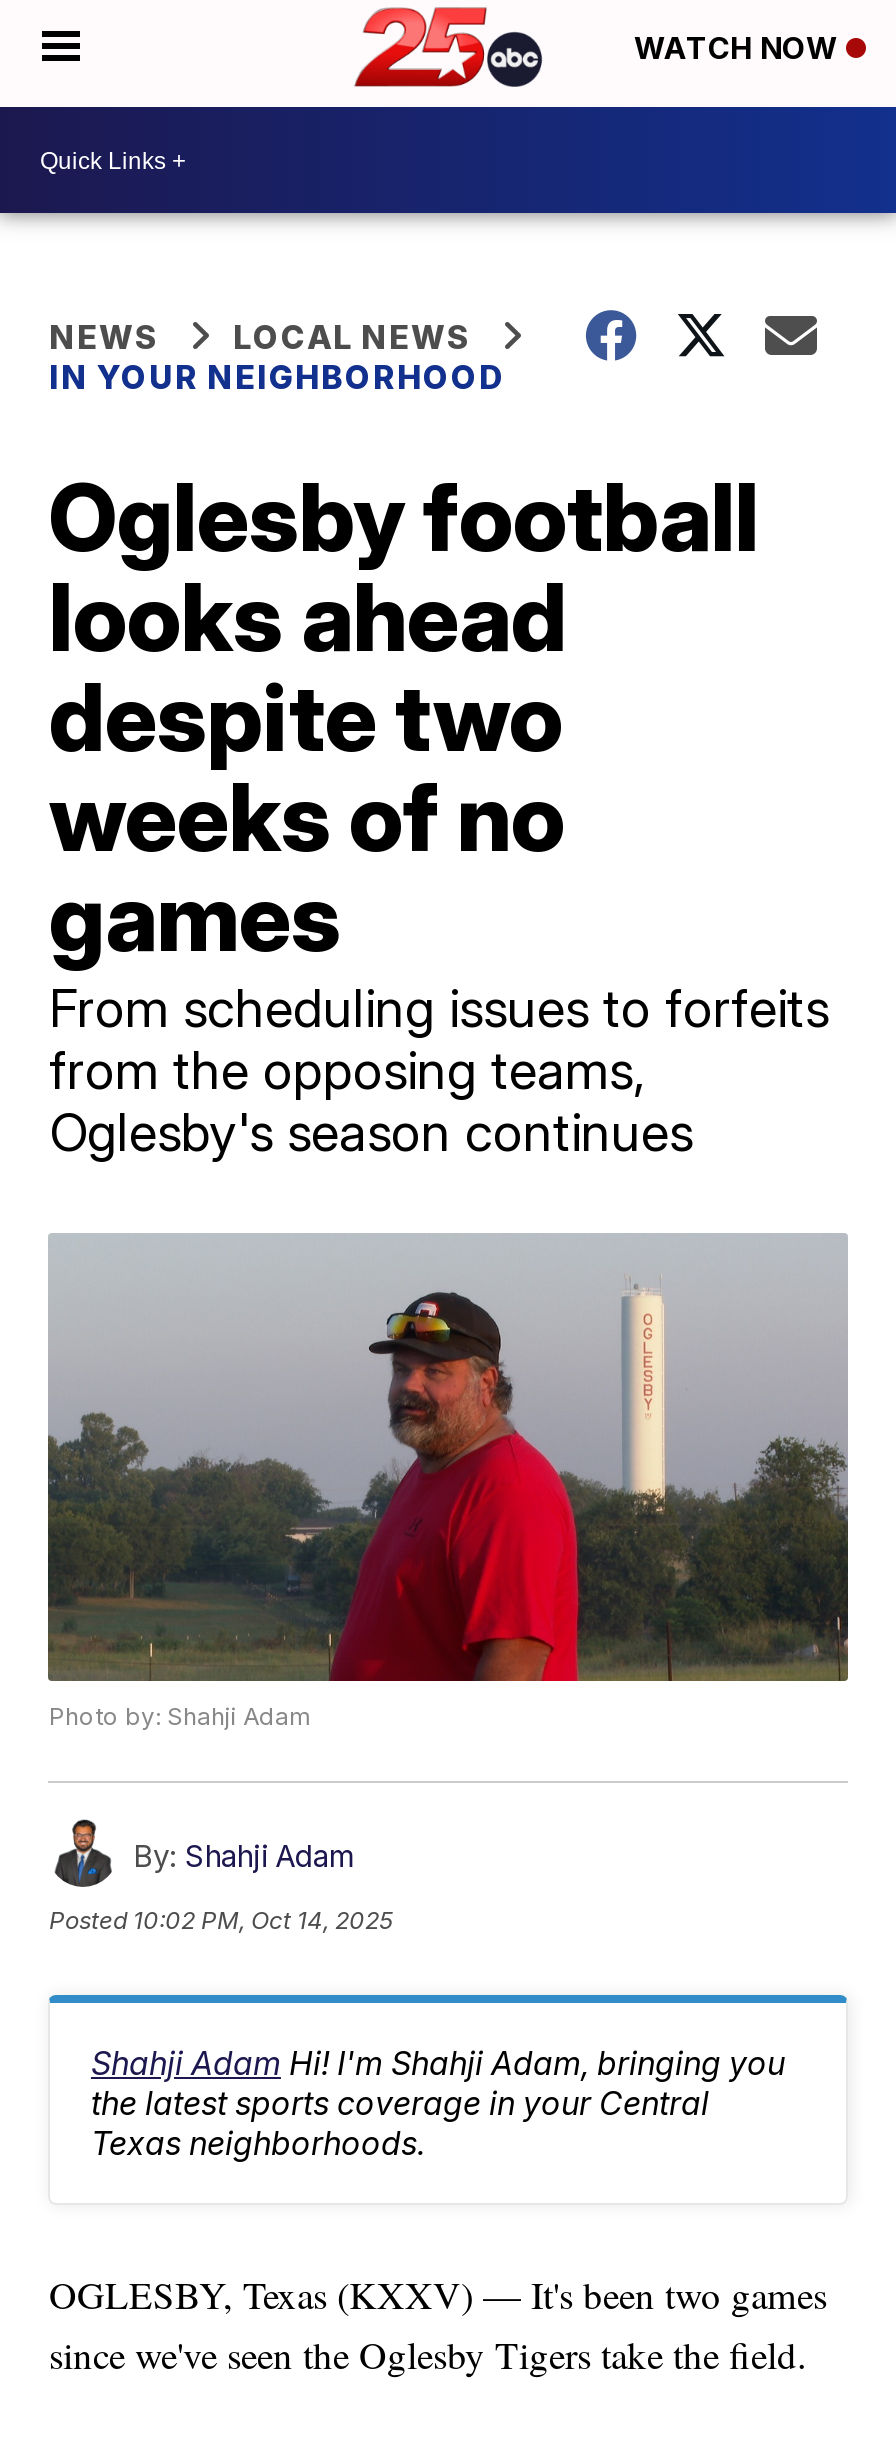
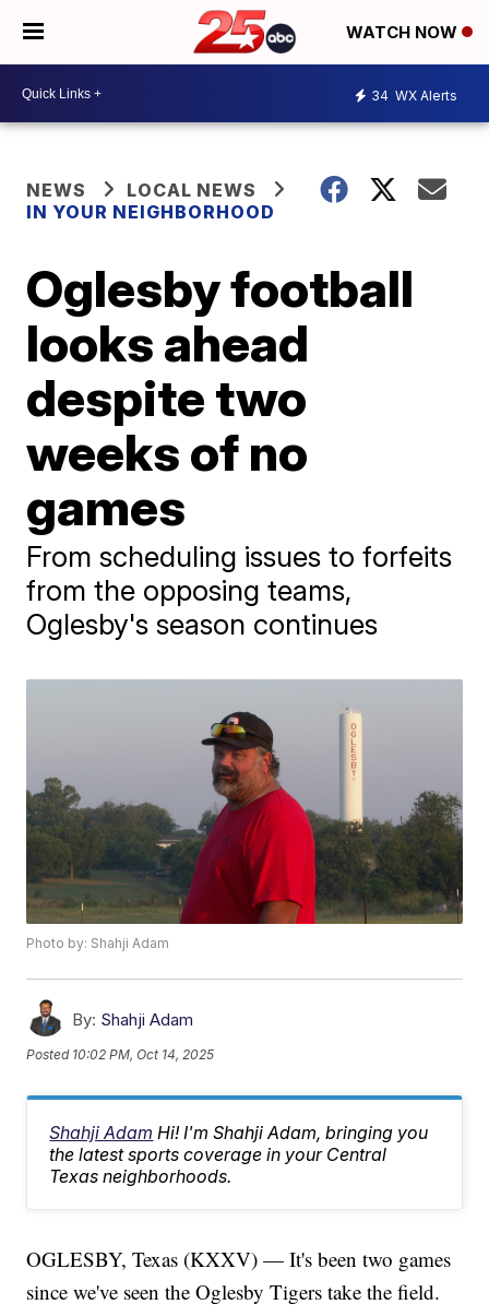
none -> [371,87,457,103] 34 WX Alerts

